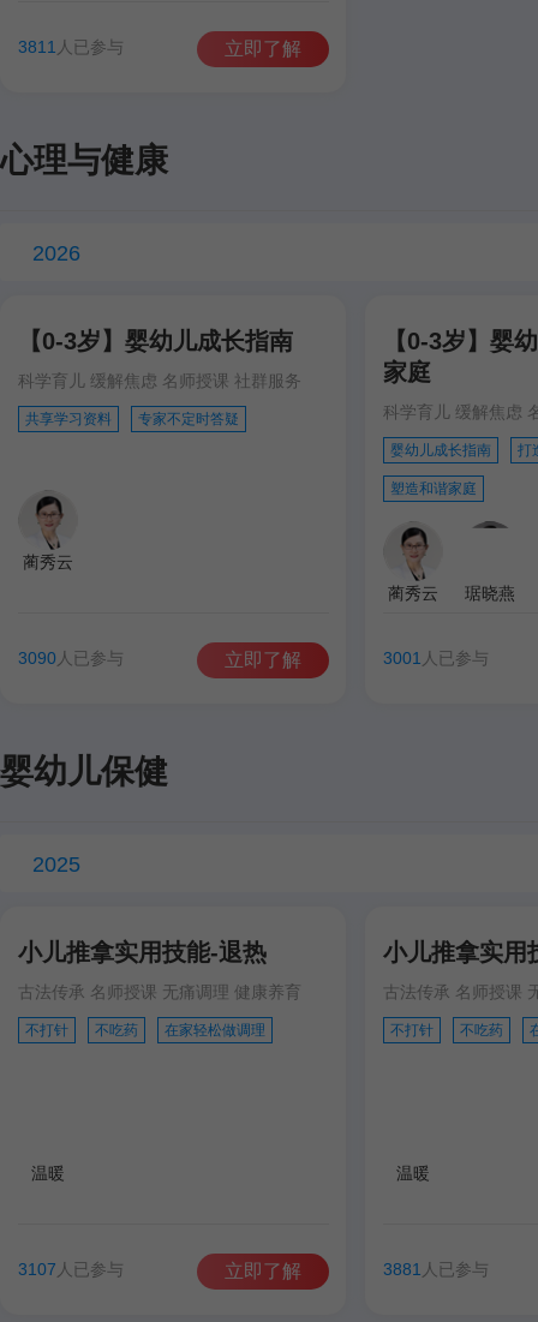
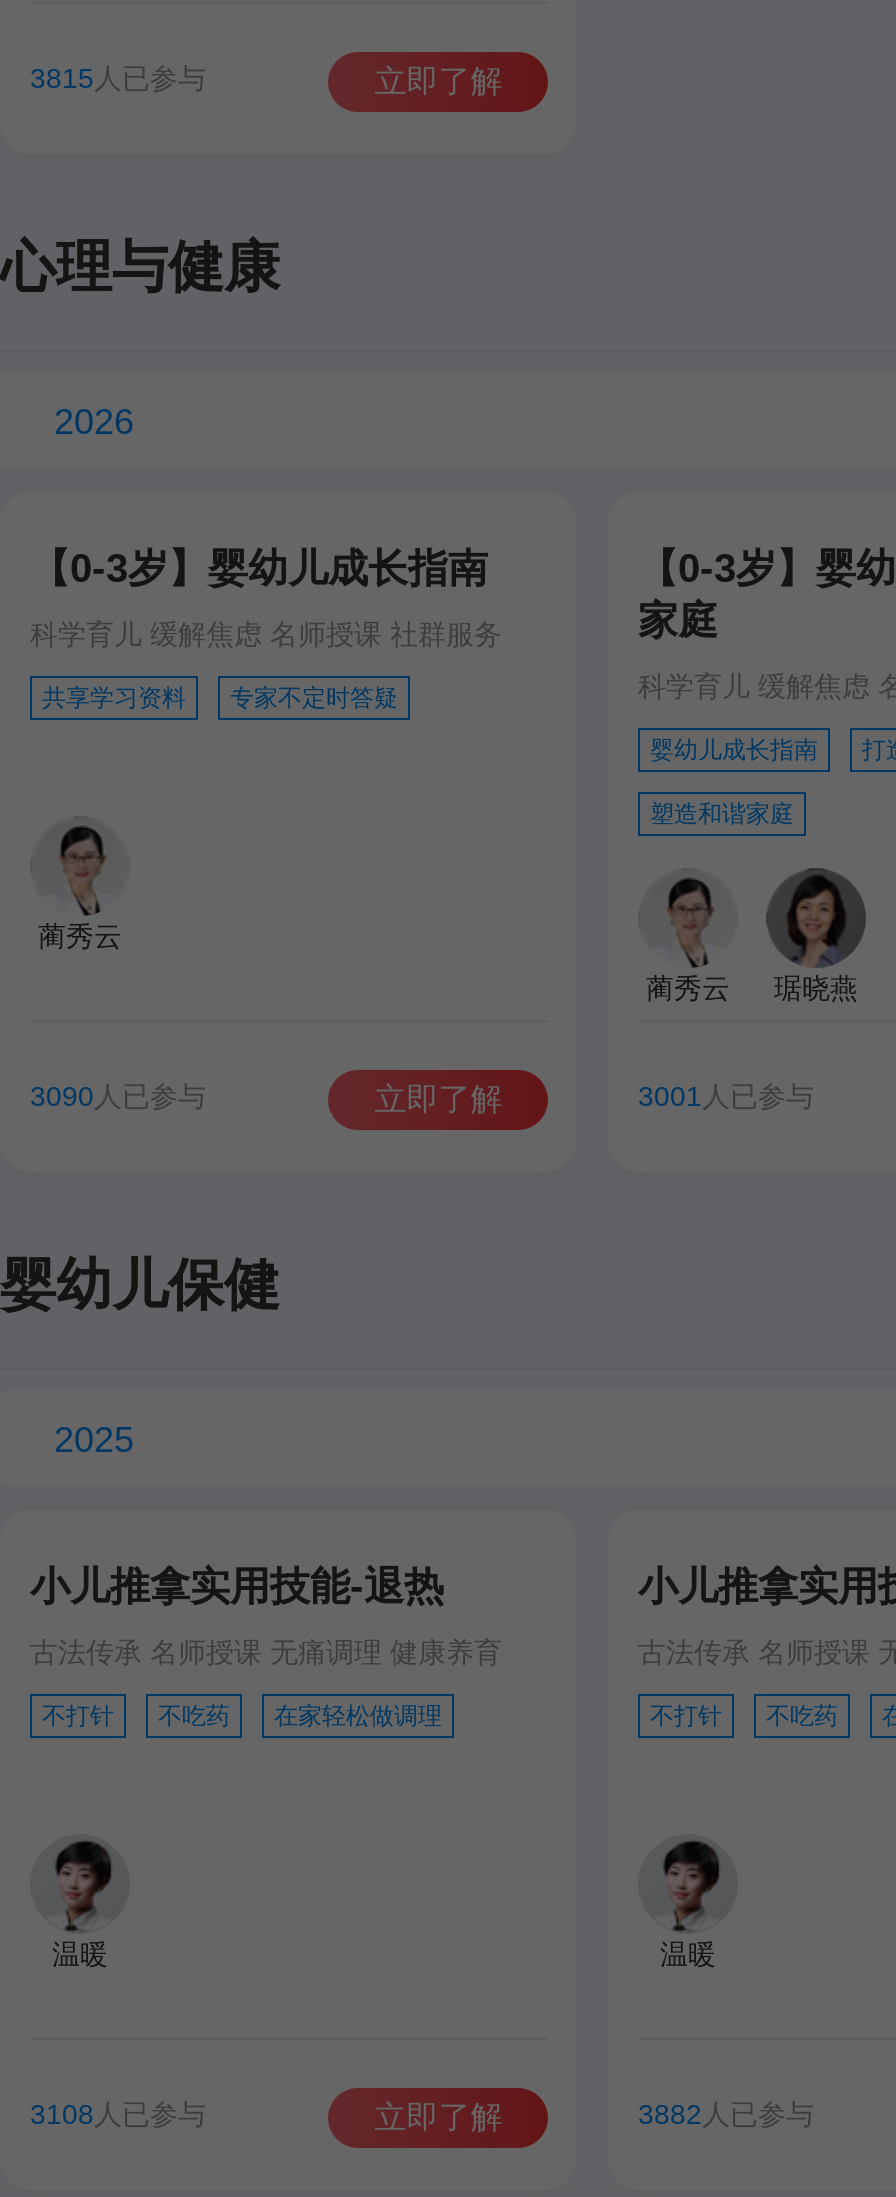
[18,37,124,56] 3811人已参与 -> [30,62,206,94] 3815人已参与
none -> [764,878,868,968] [image]
none -> [32,1836,130,1934] [image]
none -> [640,1836,738,1934] [image]
[18,1260,124,1279] 3107人已参与 -> [30,2098,206,2130] 3108人已参与
[383,1260,489,1279] 3881人已参与 -> [638,2098,814,2130] 3882人已参与

